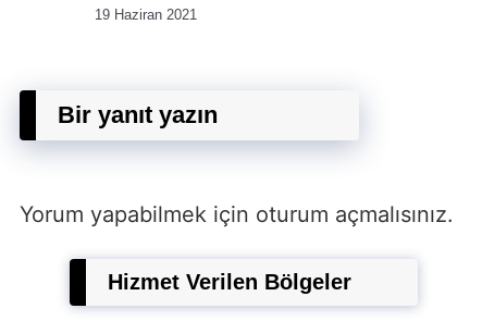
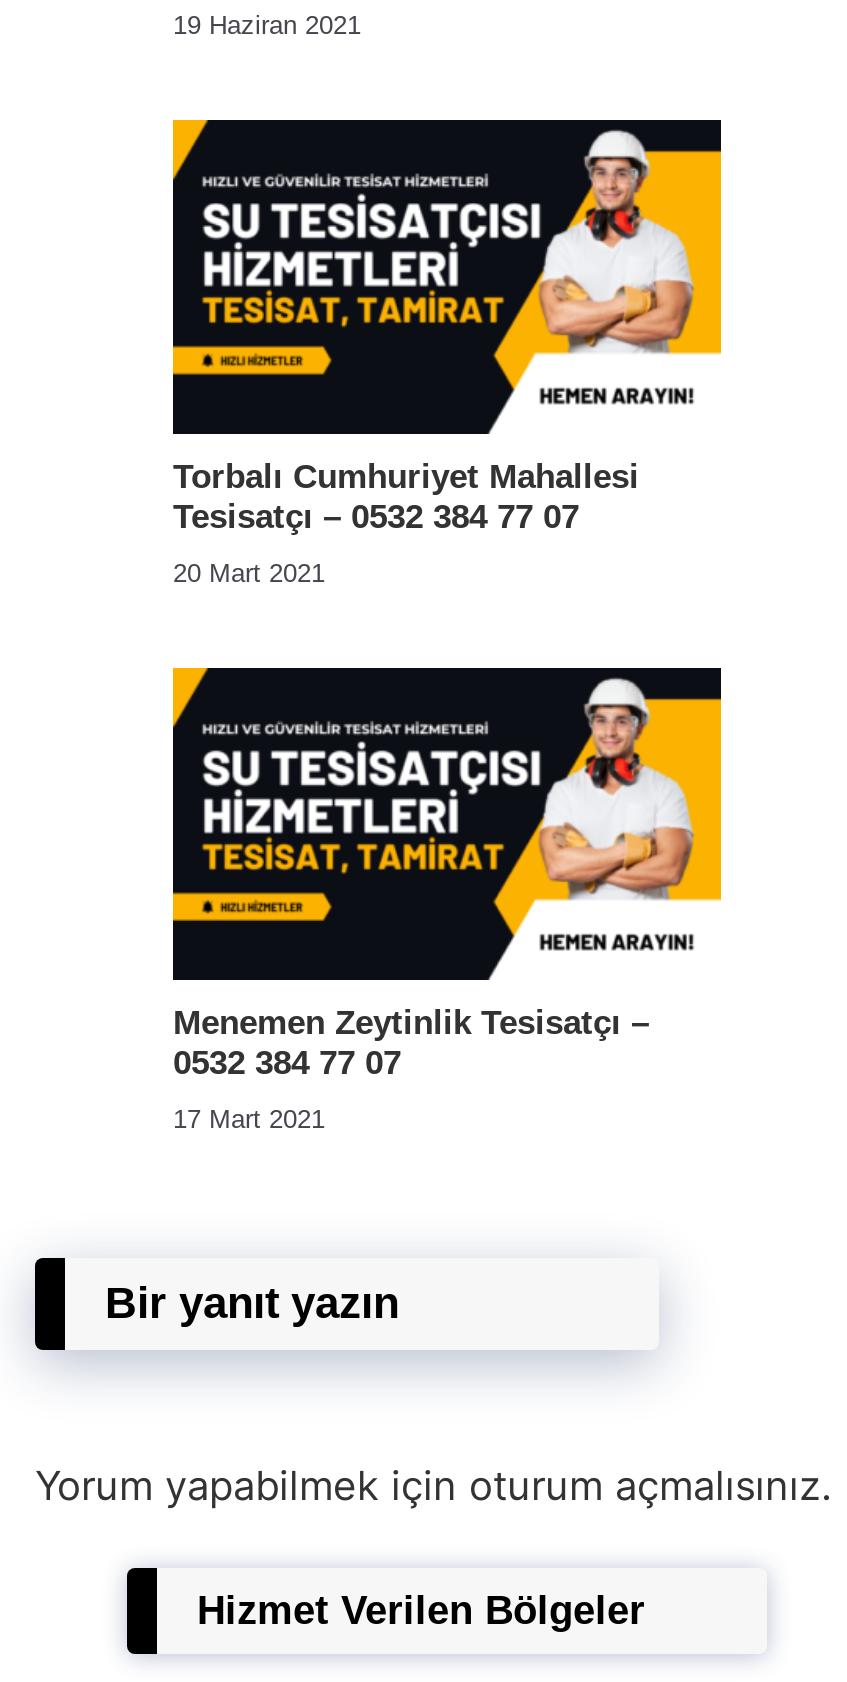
none -> [171,118,723,587] [image] | Torbalı Cumhuriyet Mahallesi | Tesisatçı – 0532 384 77 07 | 20 Mart 2021
none -> [171,666,723,1134] [image] | Menemen Zeytinlik Tesisatçı – | 0532 384 77 07 | 17 Mart 2021

